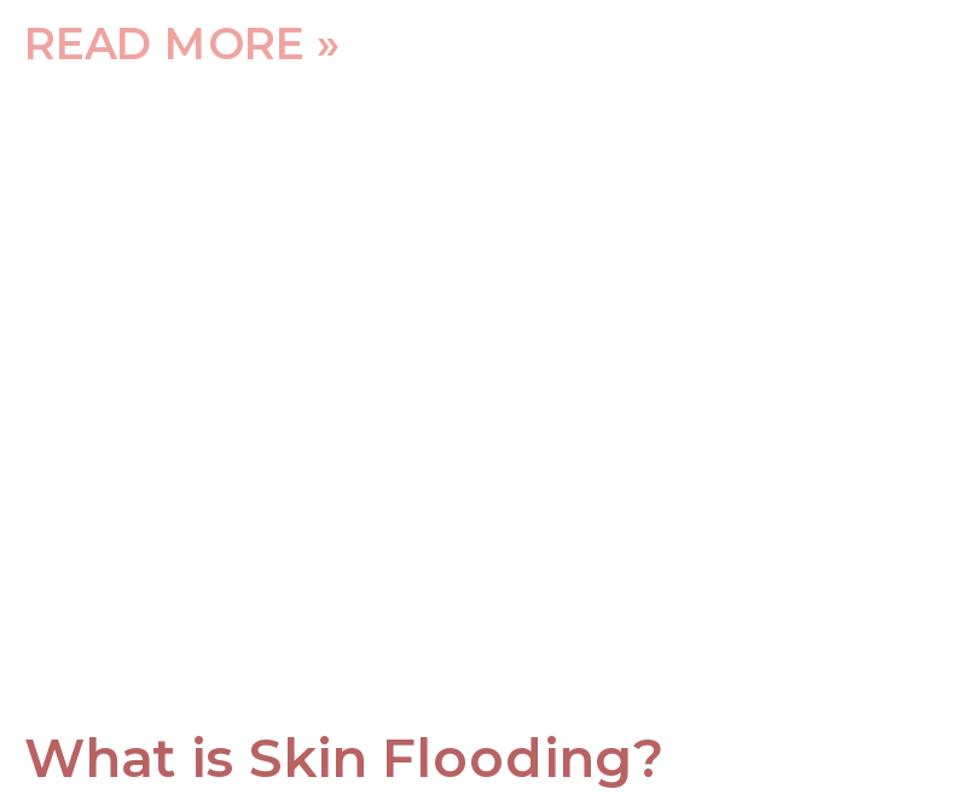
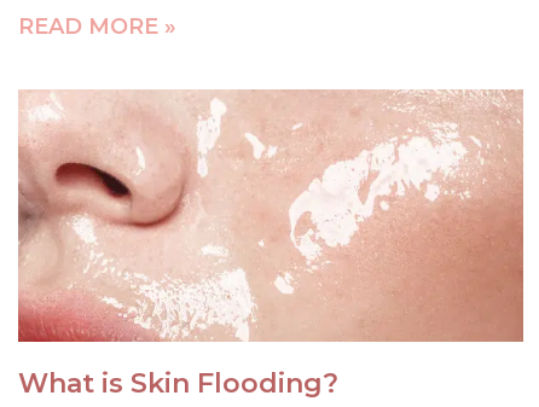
none -> [17,88,524,343] [image]

